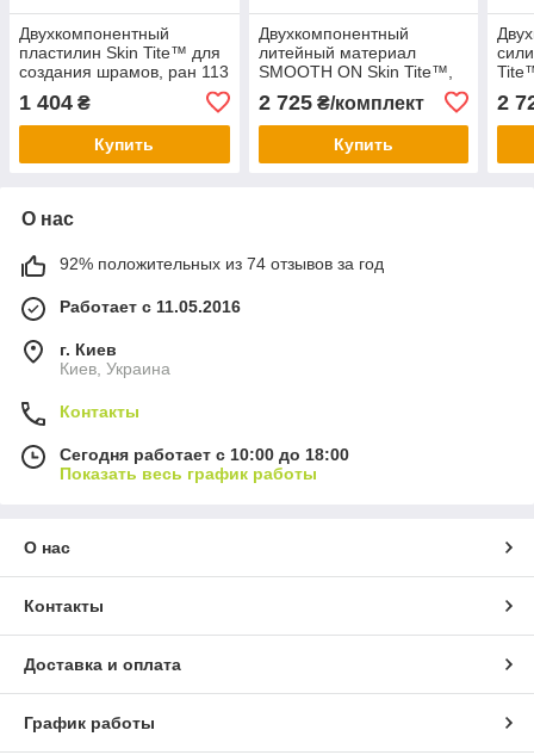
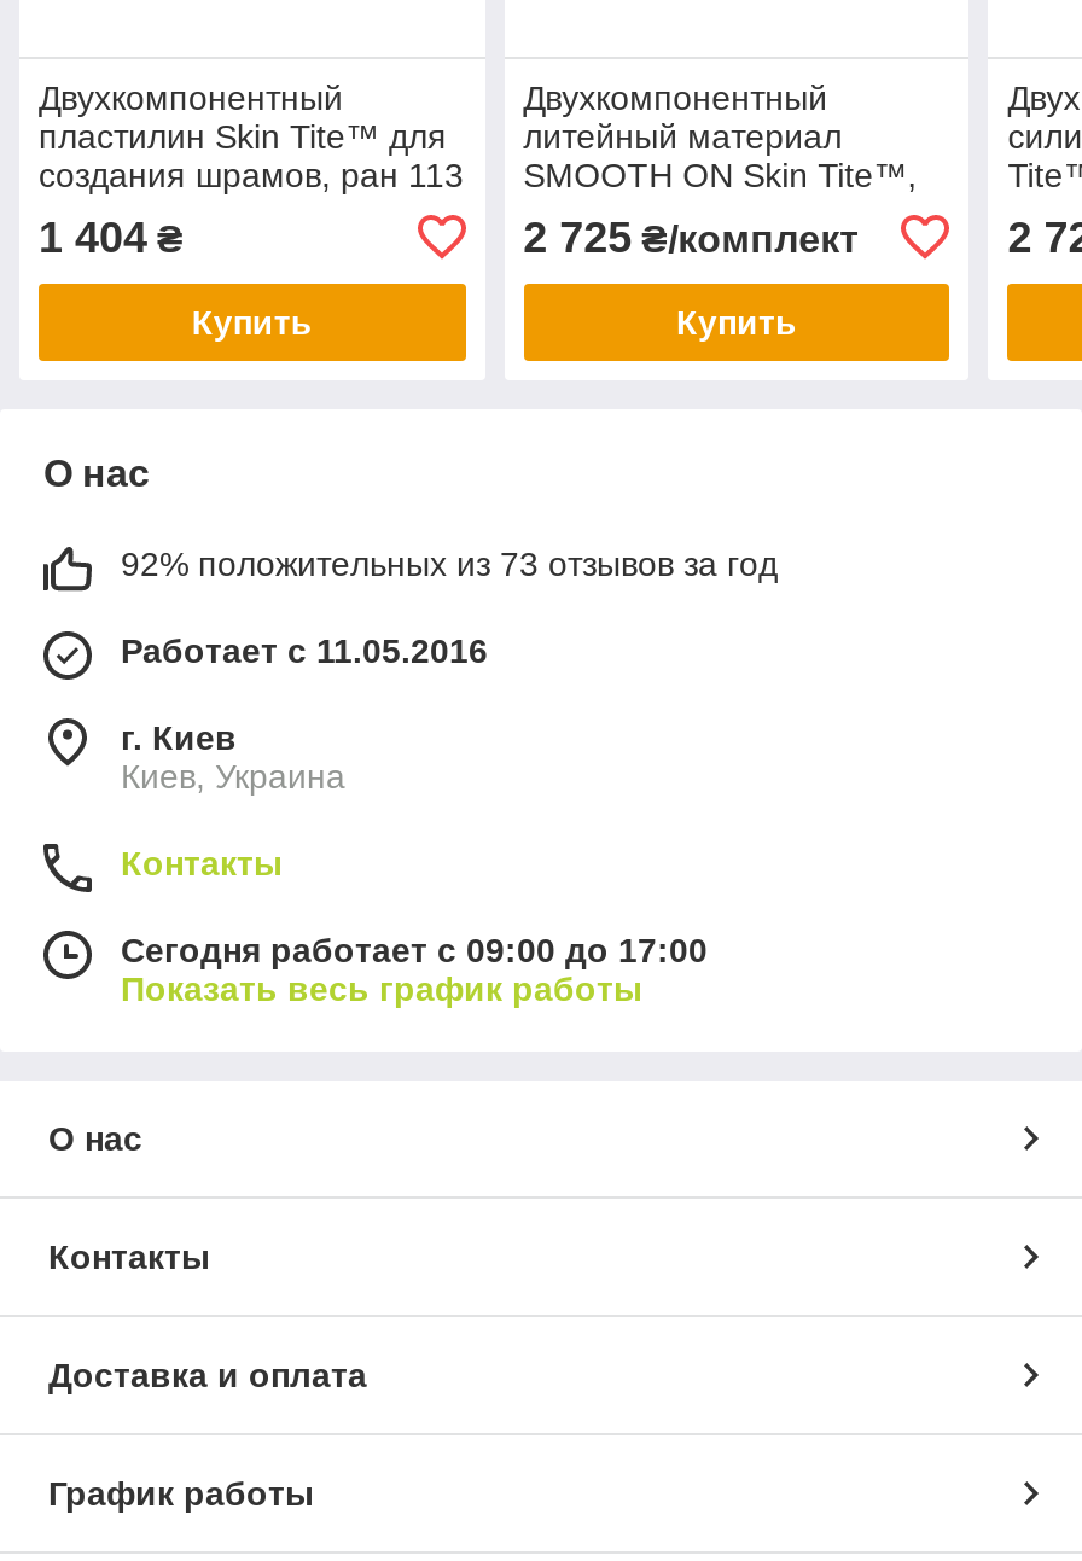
[60,254,384,273] 92% положительных из 74 отзывов за год -> [121,544,778,583] 92% положительных из 73 отзывов за год
[60,445,349,464] Сегодня работает с 10:00 до 18:00 -> [121,930,708,969] Сегодня работает с 09:00 до 17:00

